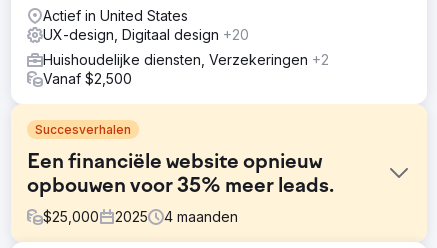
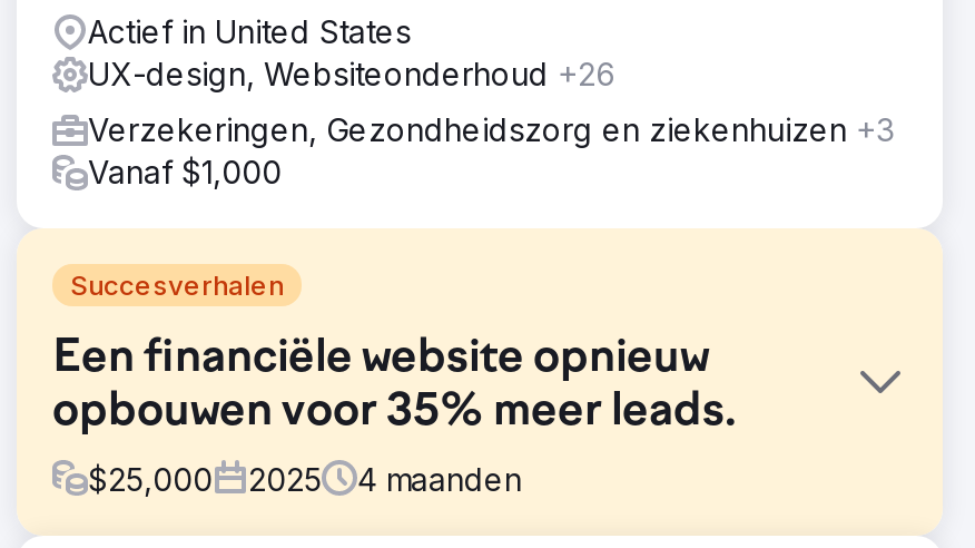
[43,26,249,43] UX-design, Digitaal design +20 -> [88,53,615,91] UX-design, Websiteonderhoud +26
[43,51,329,87] Huishoudelijke diensten, Verzekeringen +2 | Vanaf $2,500 -> [88,109,894,189] Verzekeringen, Gezondheidszorg en ziekenhuizen +3 | Vanaf $1,000

